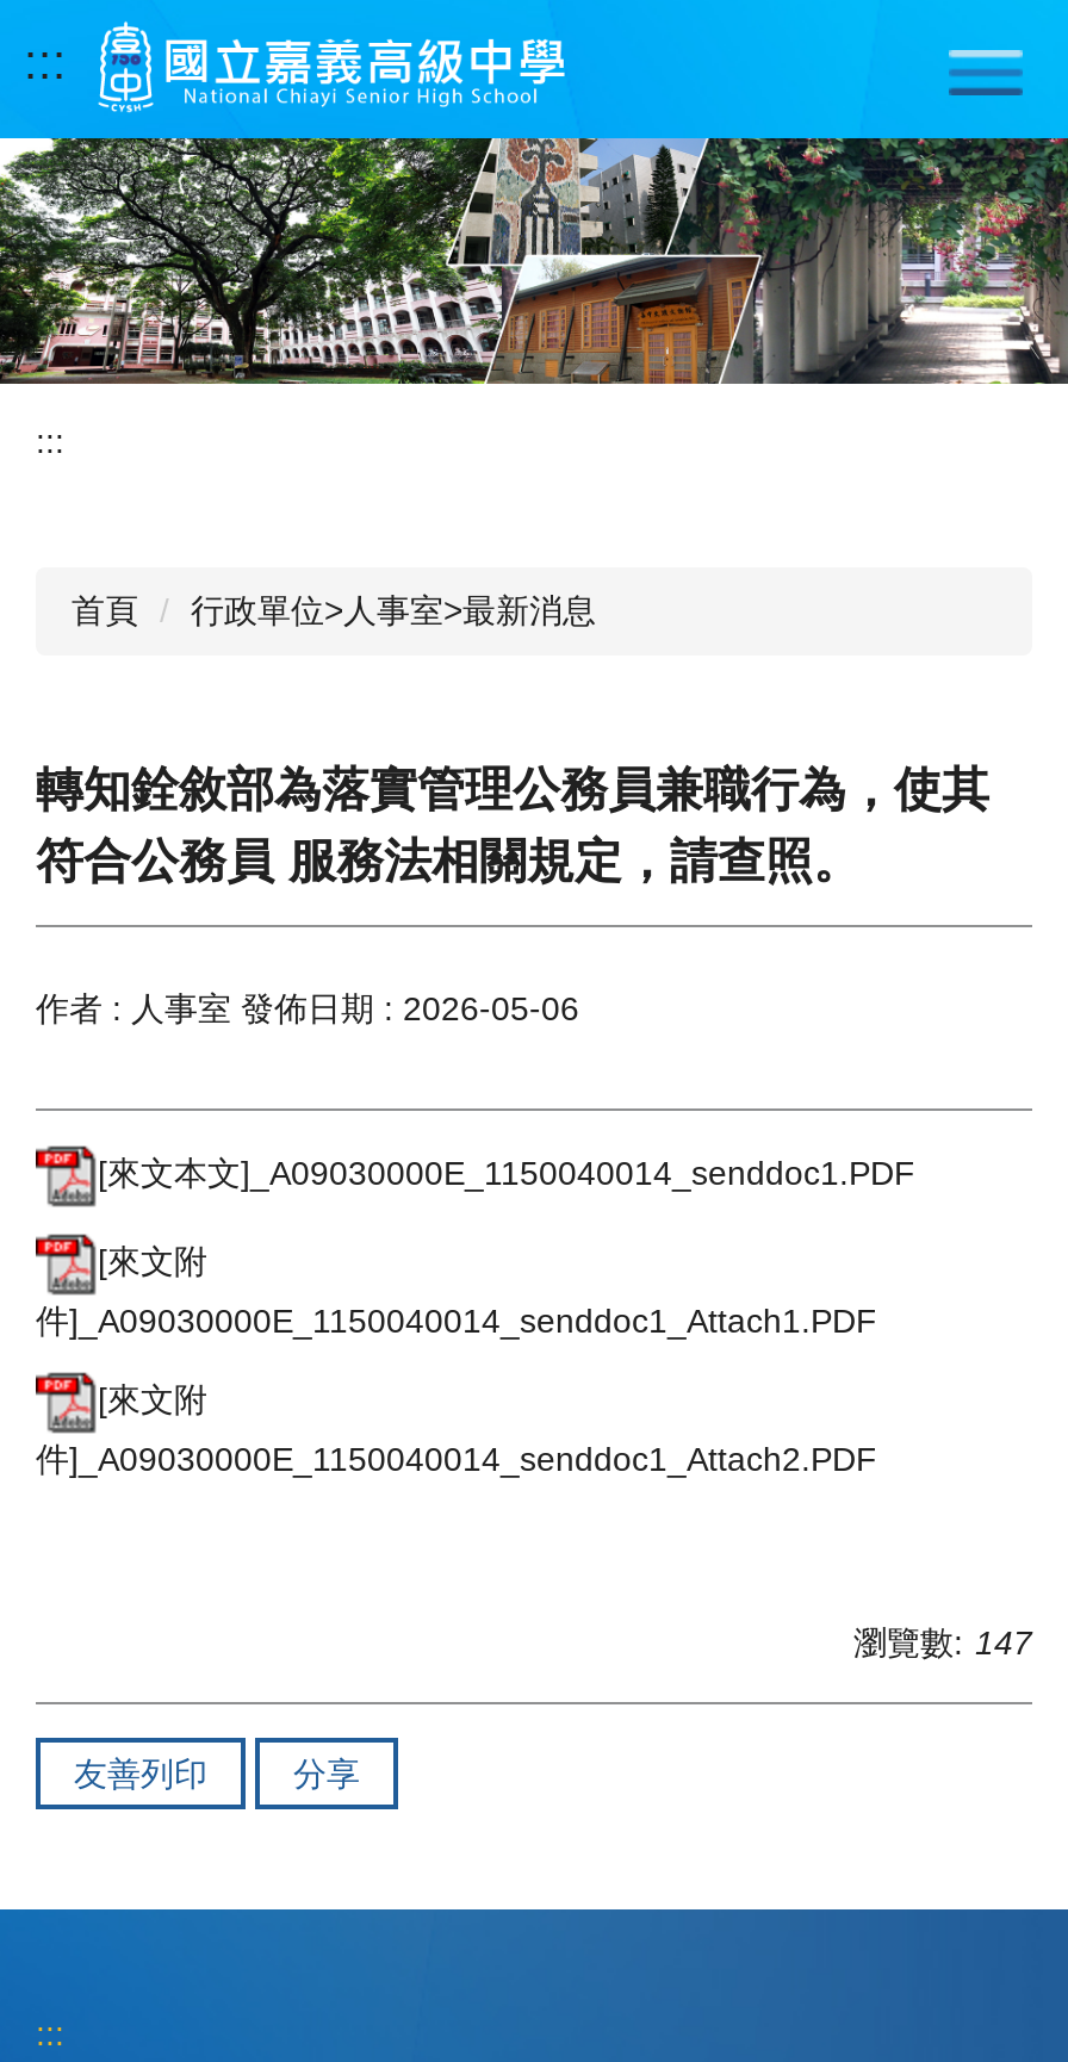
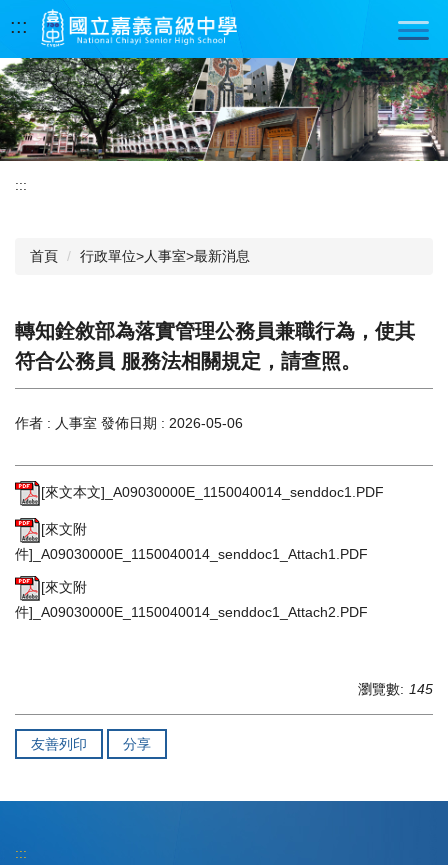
[853,1624,1032,1662] 瀏覽數: 147 -> [358,681,433,697] 瀏覽數: 145

